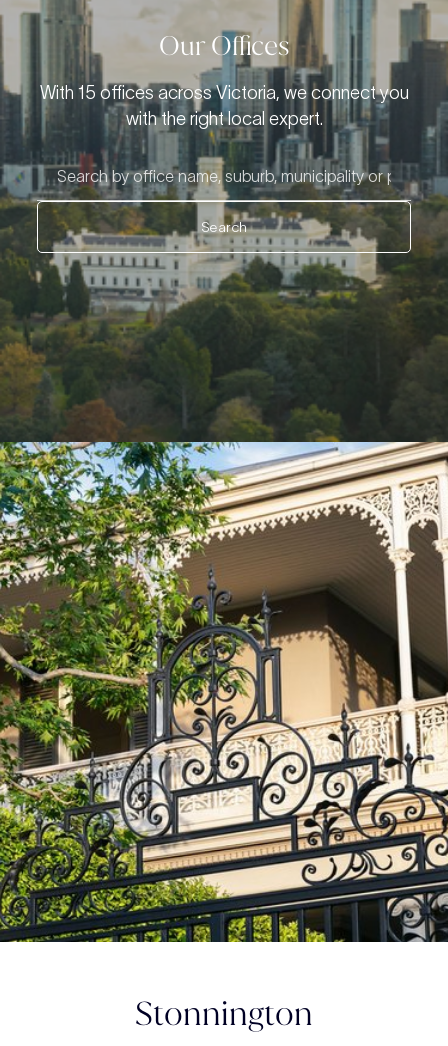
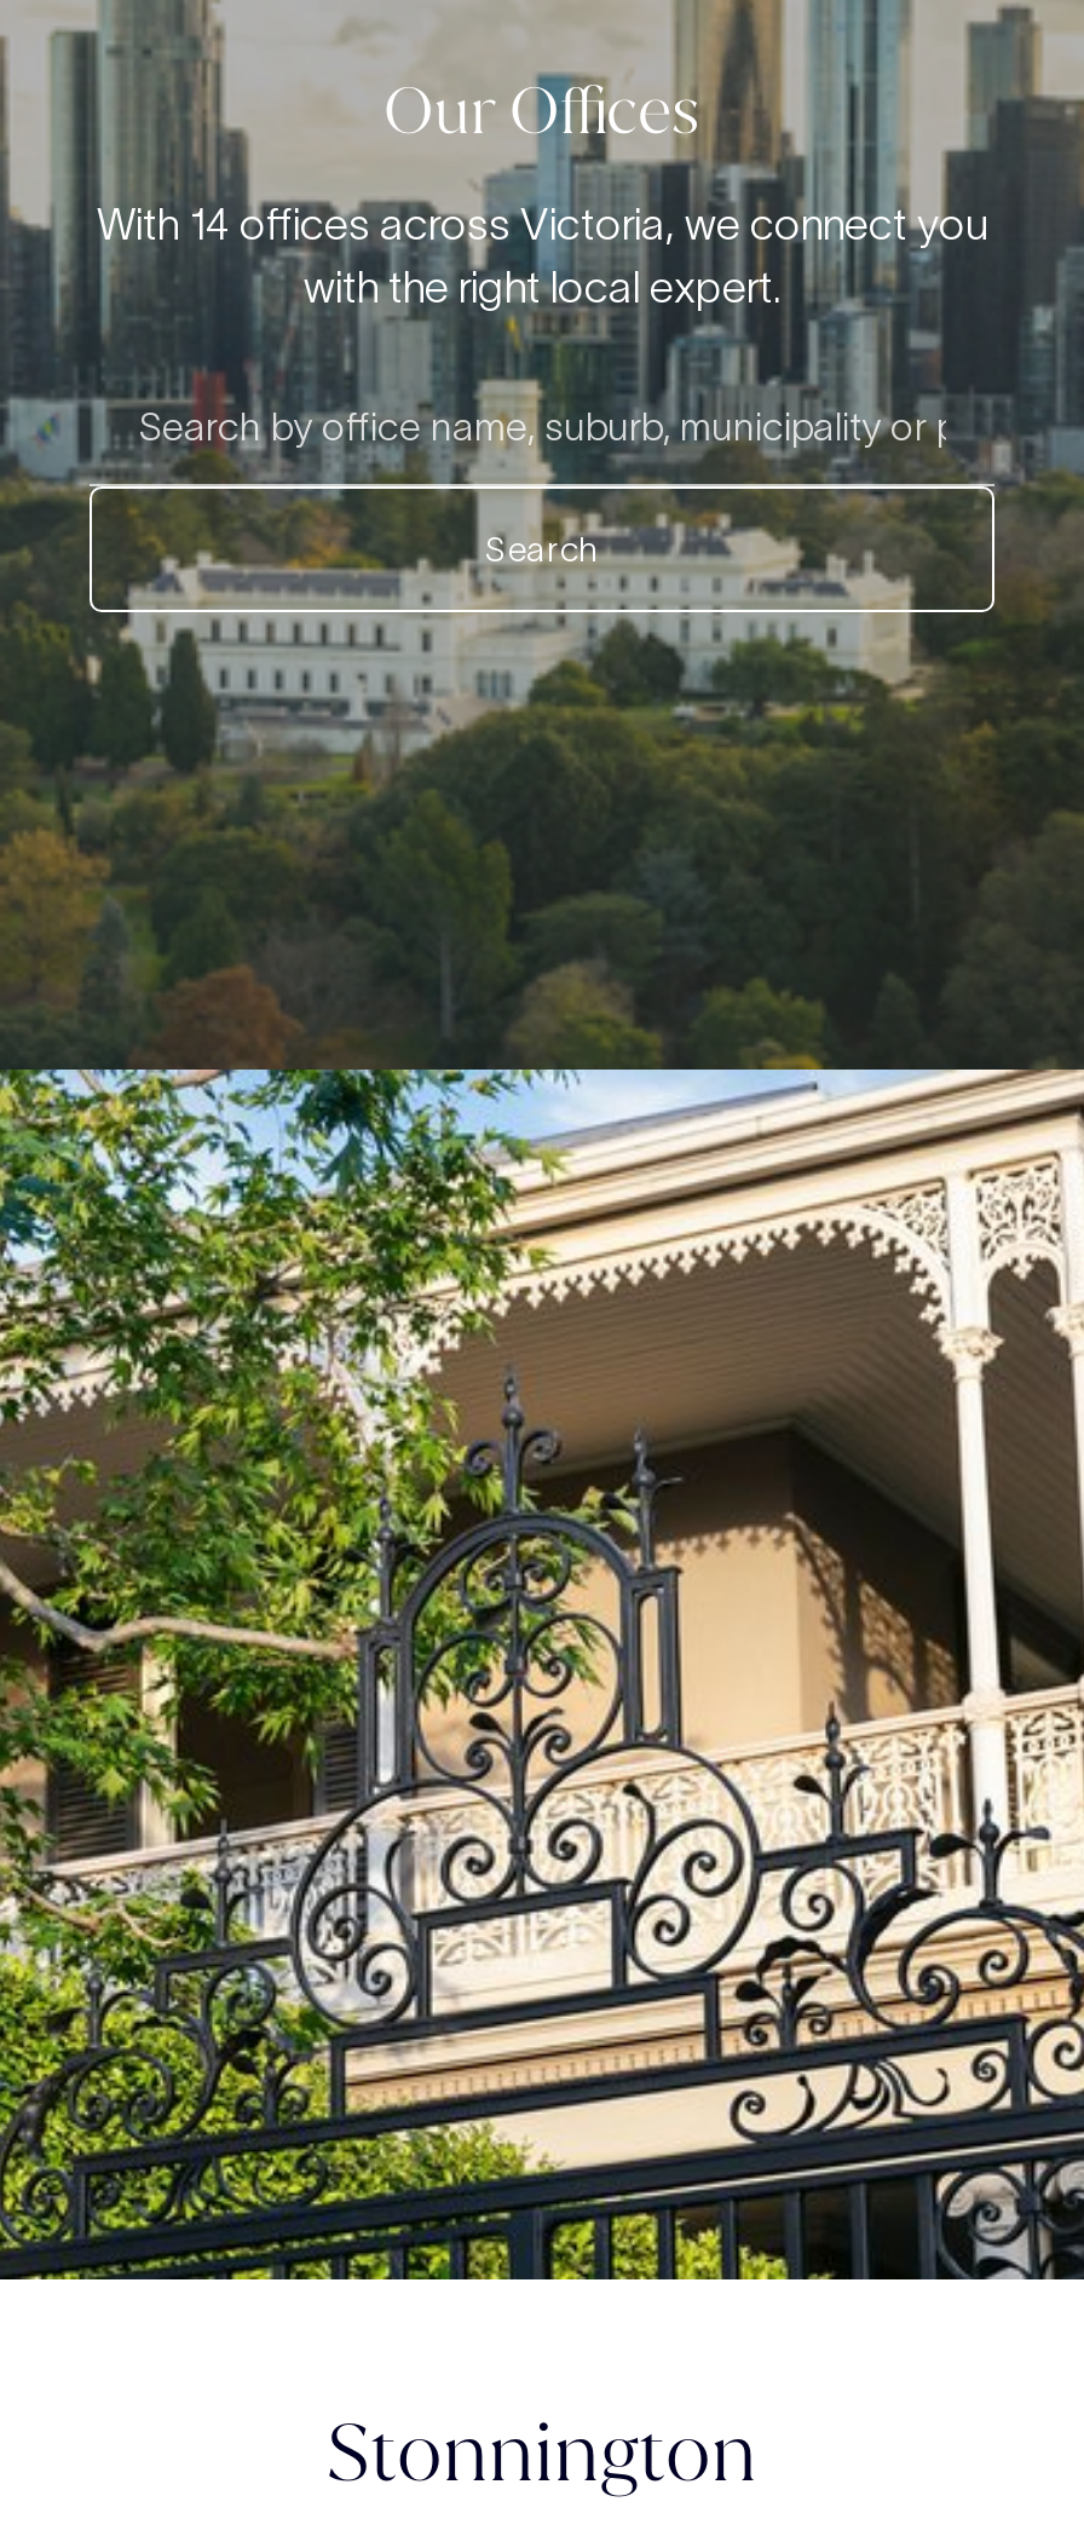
[39,83,408,103] With 15 offices across Victoria, we connect you -> [97,201,987,249] With 14 offices across Victoria, we connect you

